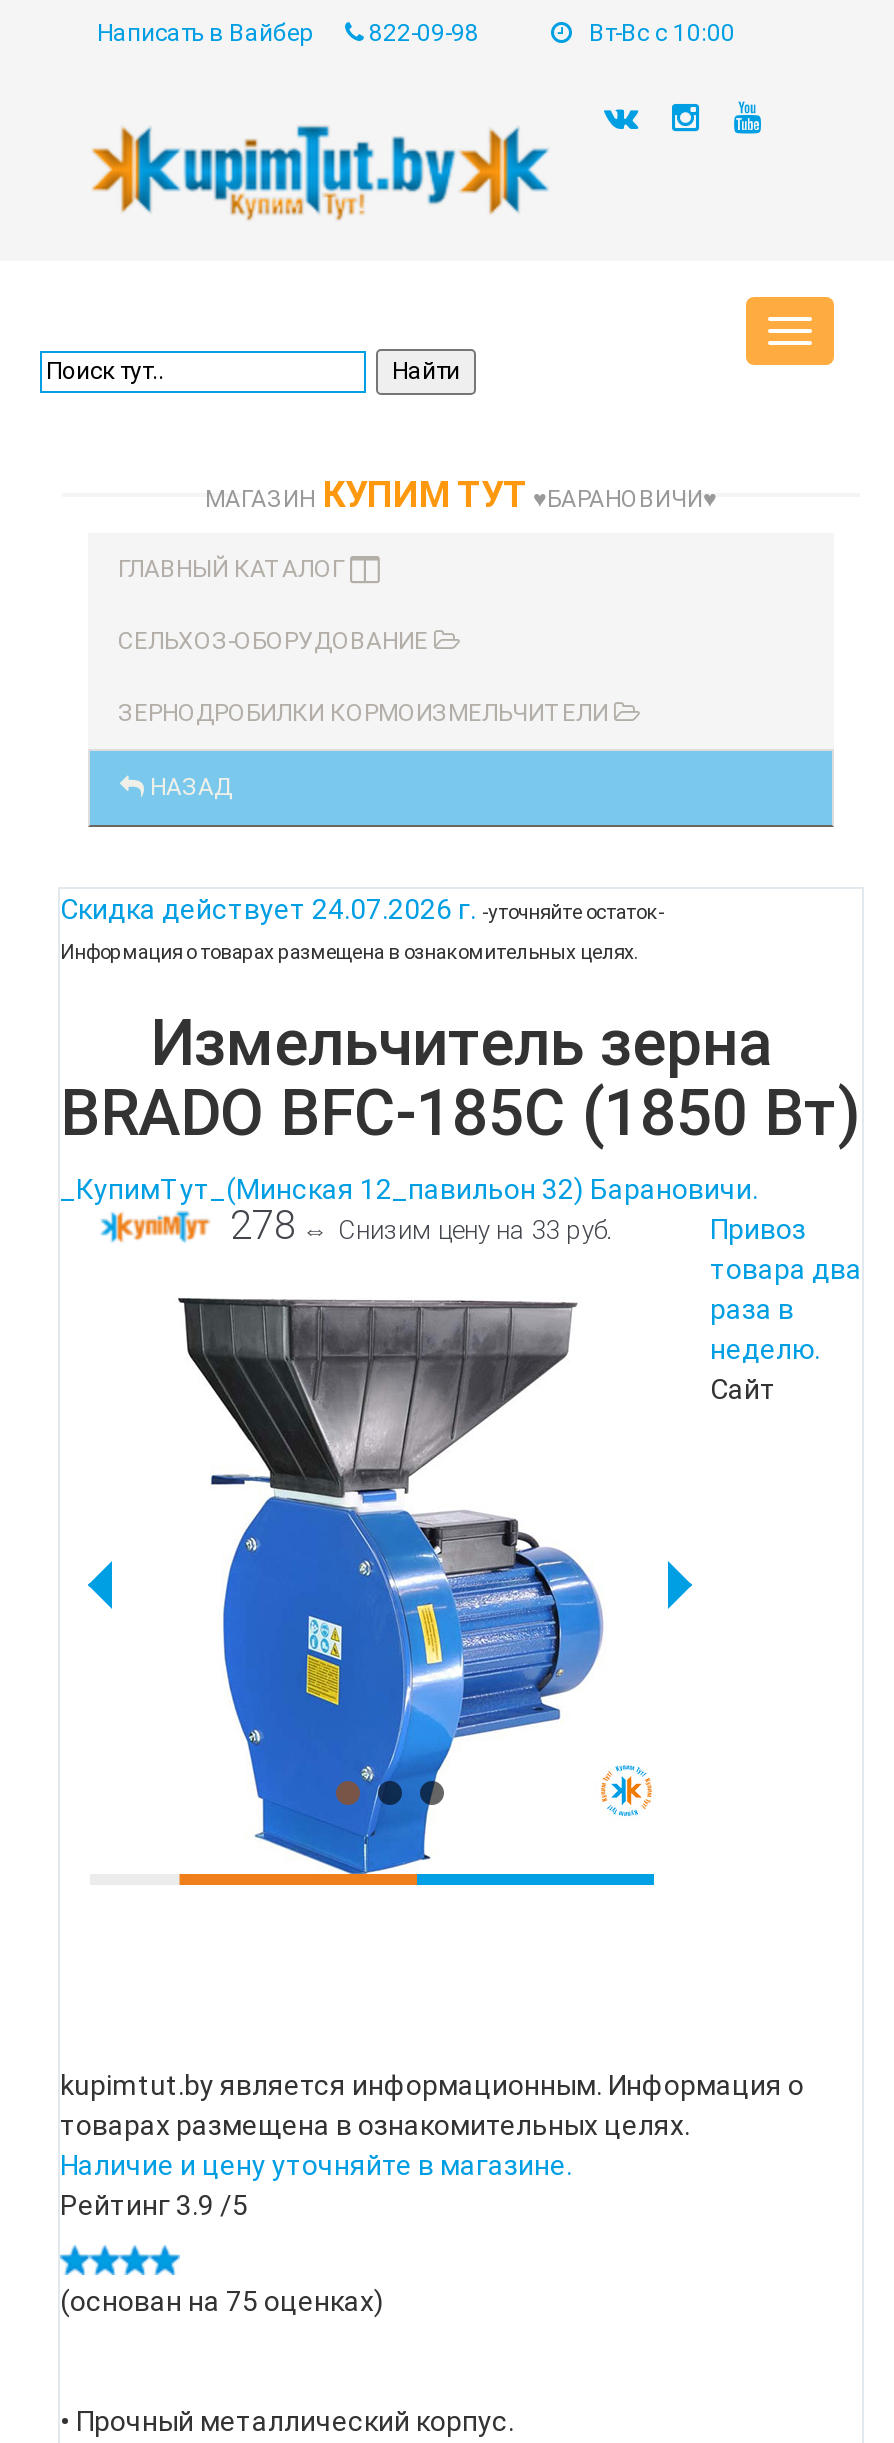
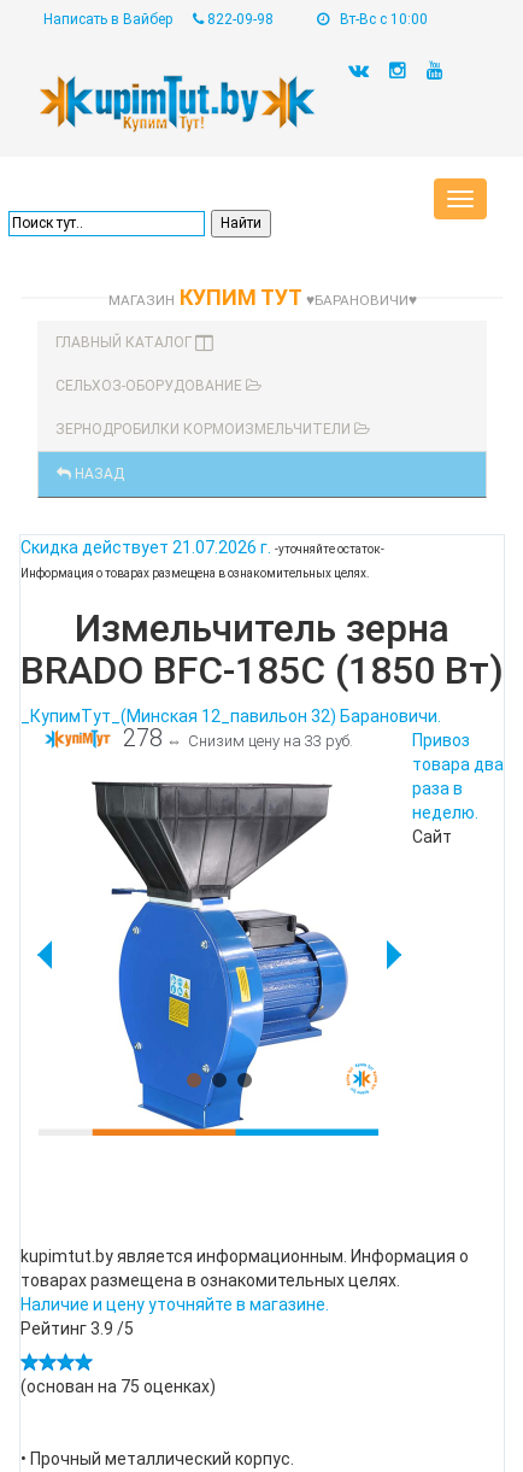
[60,893,664,925] Скидка действует 24.07.2026 г. -уточняйте остаток- -> [20,538,384,557] Скидка действует 21.07.2026 г. -уточняйте остаток-

